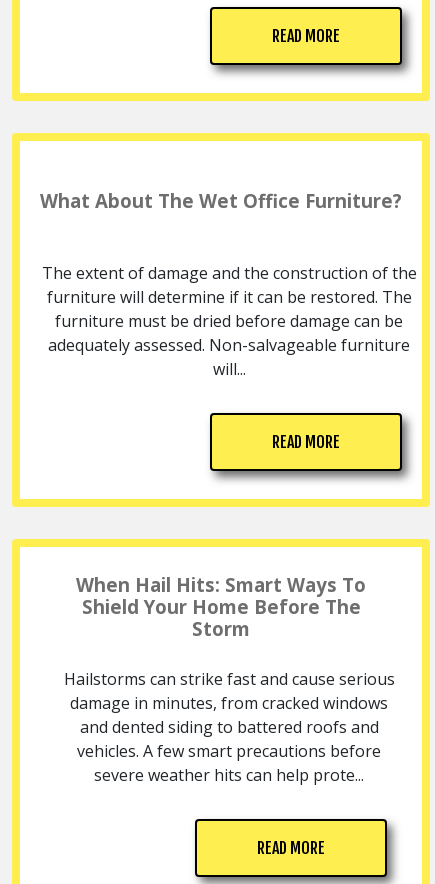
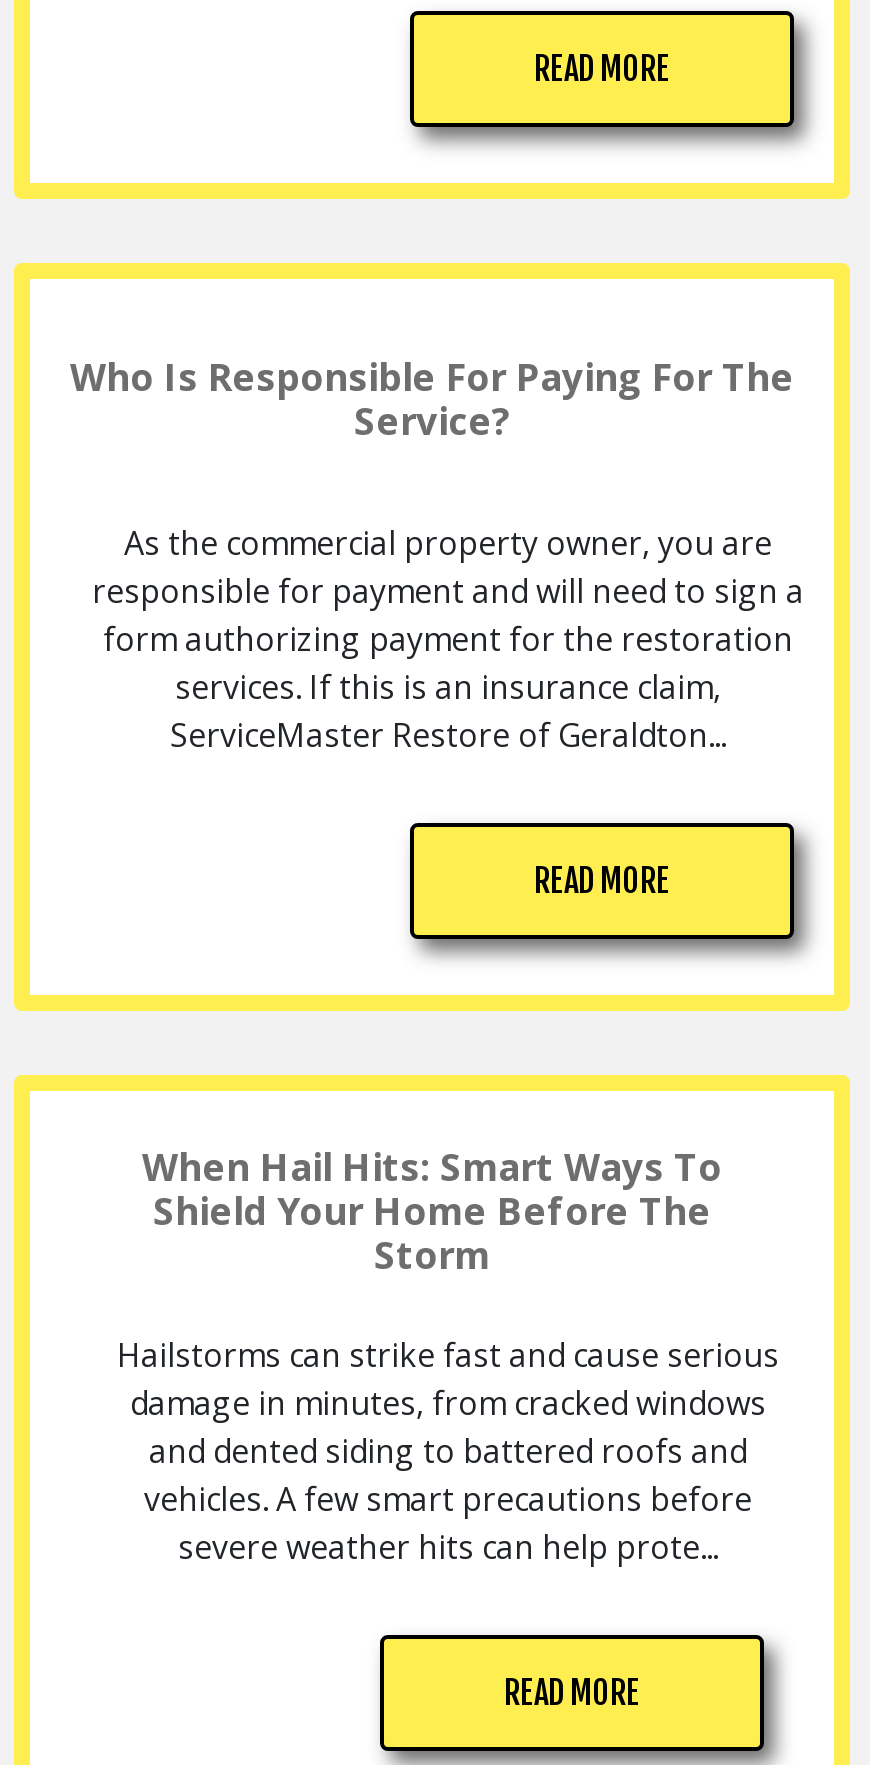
[40,188,402,213] What About The Wet Office Furniture? -> [70,351,794,445] Who Is Responsible For Paying For The | Service?
[41,262,416,380] The extent of damage and the construction of the | furniture will determine if it can be restored. The | furniture must be dried before damage can be | adequately assessed. Non-salvageable furniture | will... -> [92,521,804,757] As the commercial property owner, you are | responsible for payment and will need to sign a | form authorizing payment for the restoration | services. If this is an insurance claim, | ServiceMaster Restore of Geraldton...

